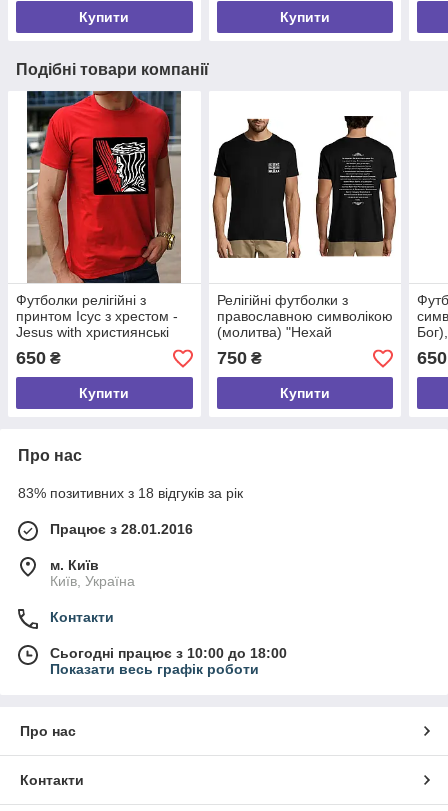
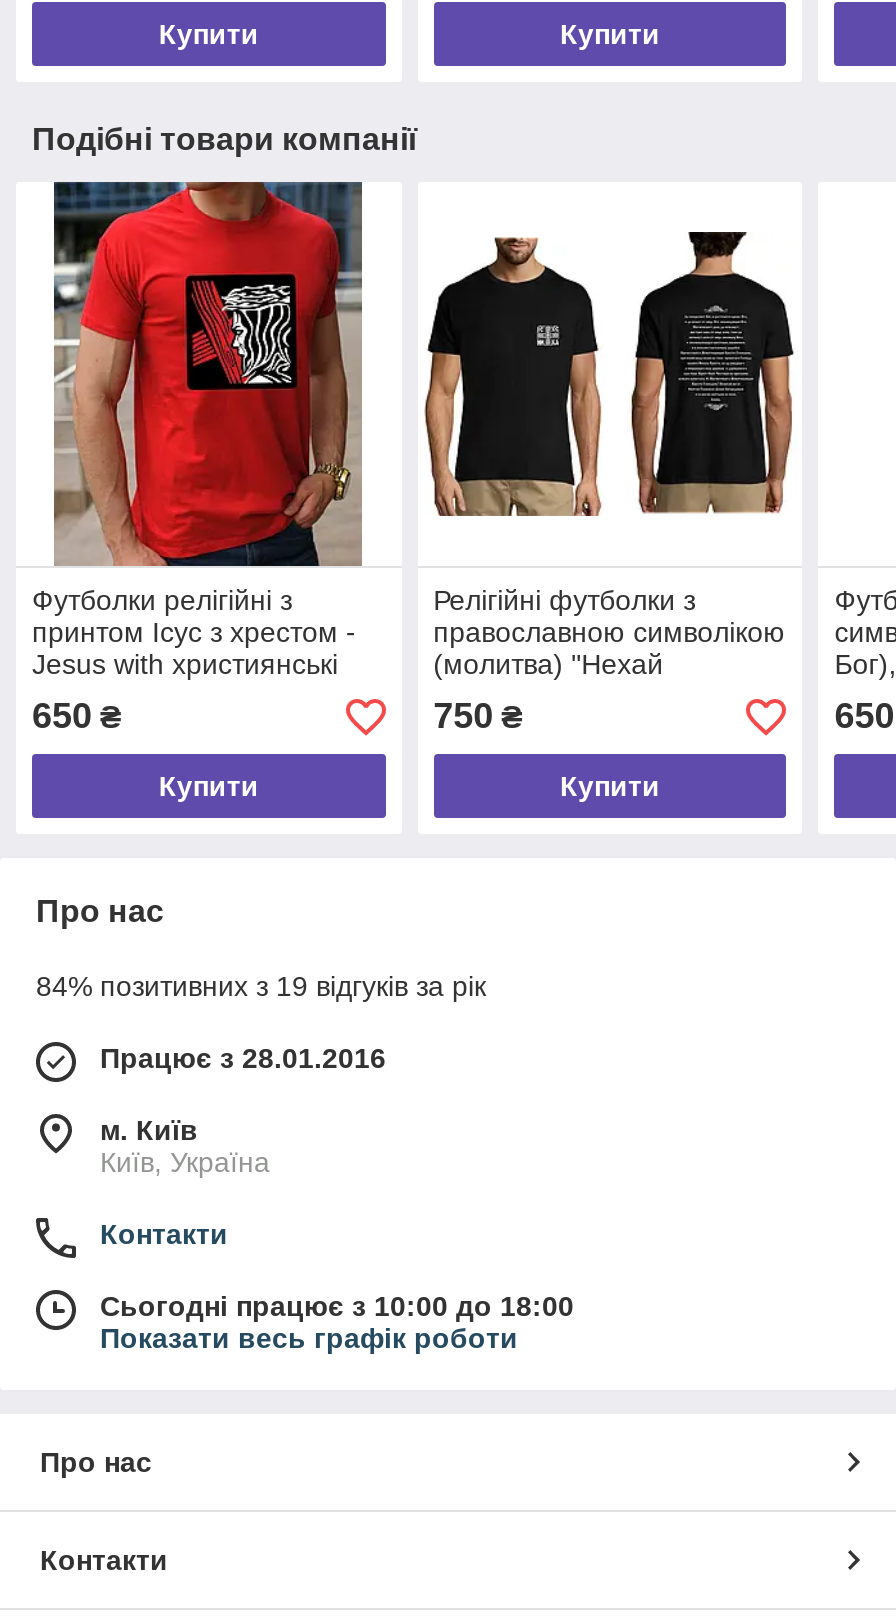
[18,485,243,501] 83% позитивних з 18 відгуків за рік -> [36,971,486,1003] 84% позитивних з 19 відгуків за рік

